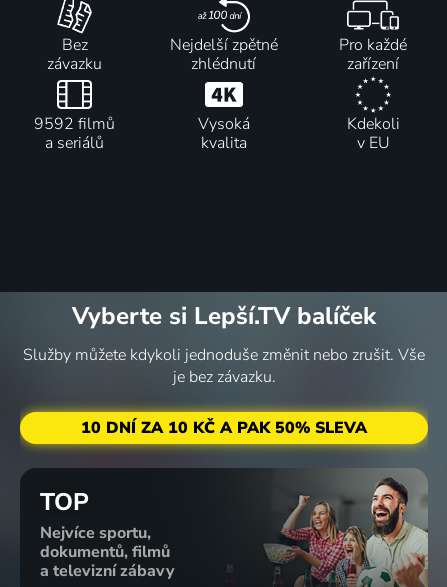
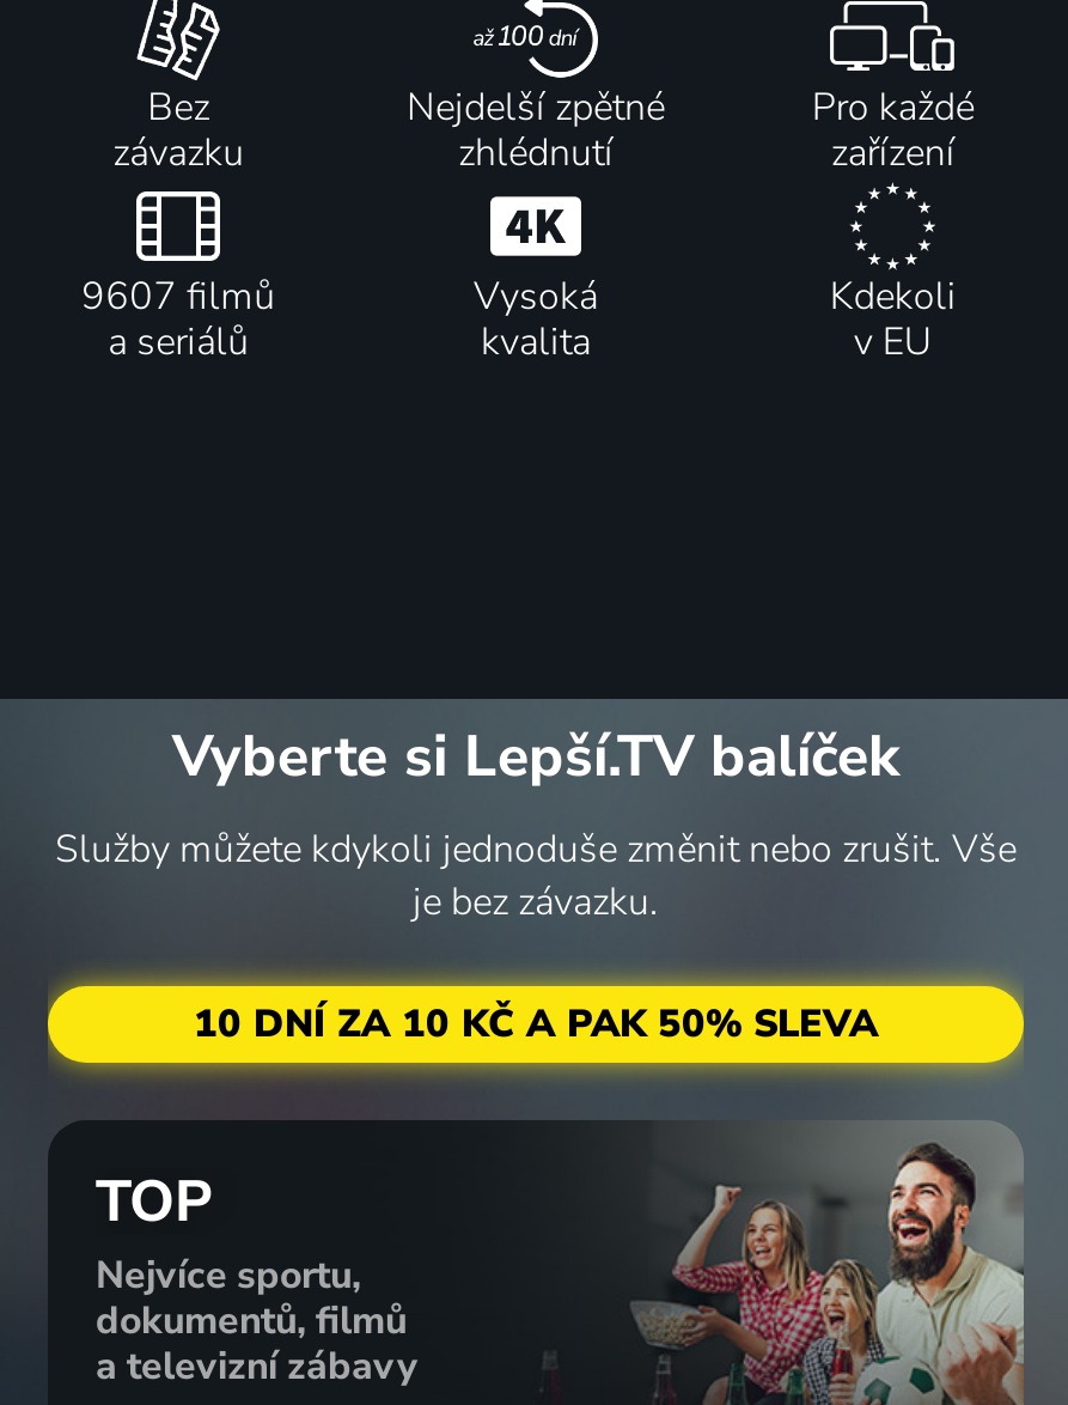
[34,113,115,135] 9592 filmů -> [82,271,276,323] 9607 filmů

